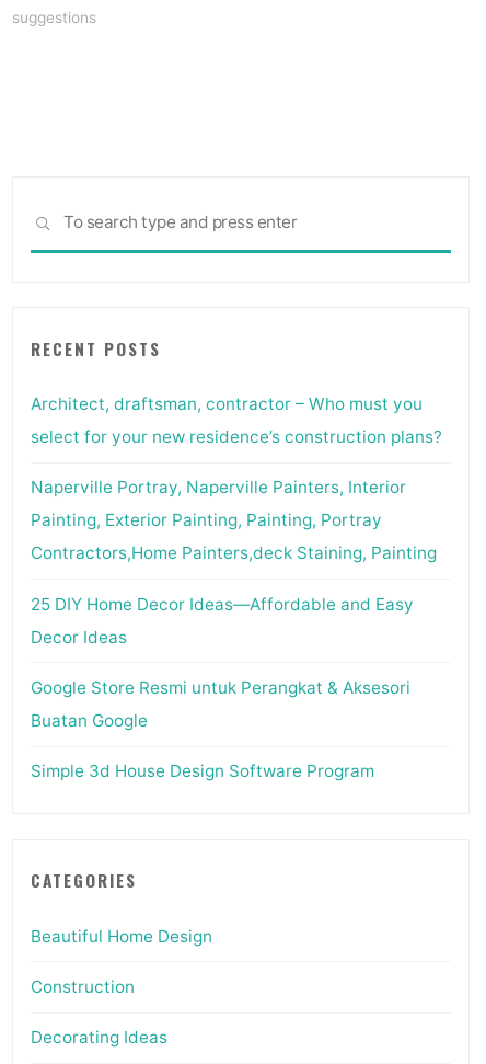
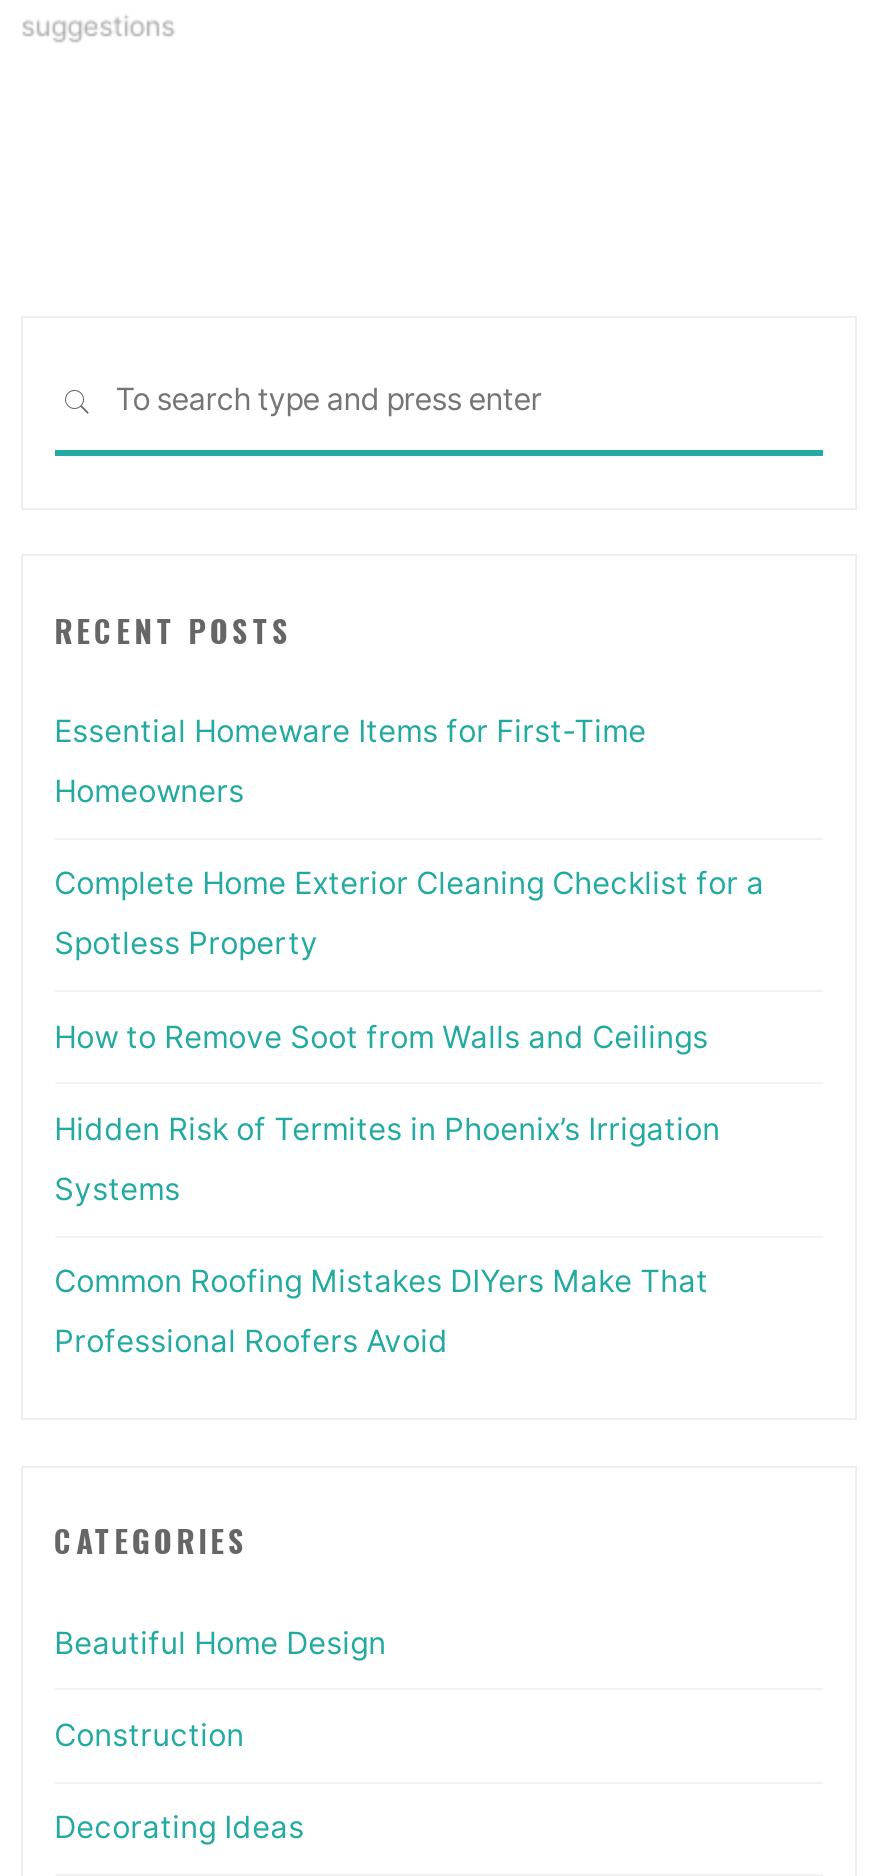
[30,393,442,782] Architect, draftsman, contractor – Who must you | select for your new residence’s construction plans? | Naperville Portray, Naperville Painters, Interior | Painting, Exterior Painting, Painting, Portray | Contractors,Home Painters,deck Staining, Painting | 25 DIY Home Decor Ideas—Affordable and Easy | Decor Ideas | Google Store Resmi untuk Perangkat & Aksesori | Buatan Google | Simple 3d House Design Software Program -> [54,712,764,1360] Essential Homeware Items for First-Time | Homeowners | Complete Home Exterior Cleaning Checklist for a | Spotless Property | How to Remove Soot from Walls and Ceilings | Hidden Risk of Termites in Phoenix’s Irrigation | Systems | Common Roofing Mistakes DIYers Make That | Professional Roofers Avoid

